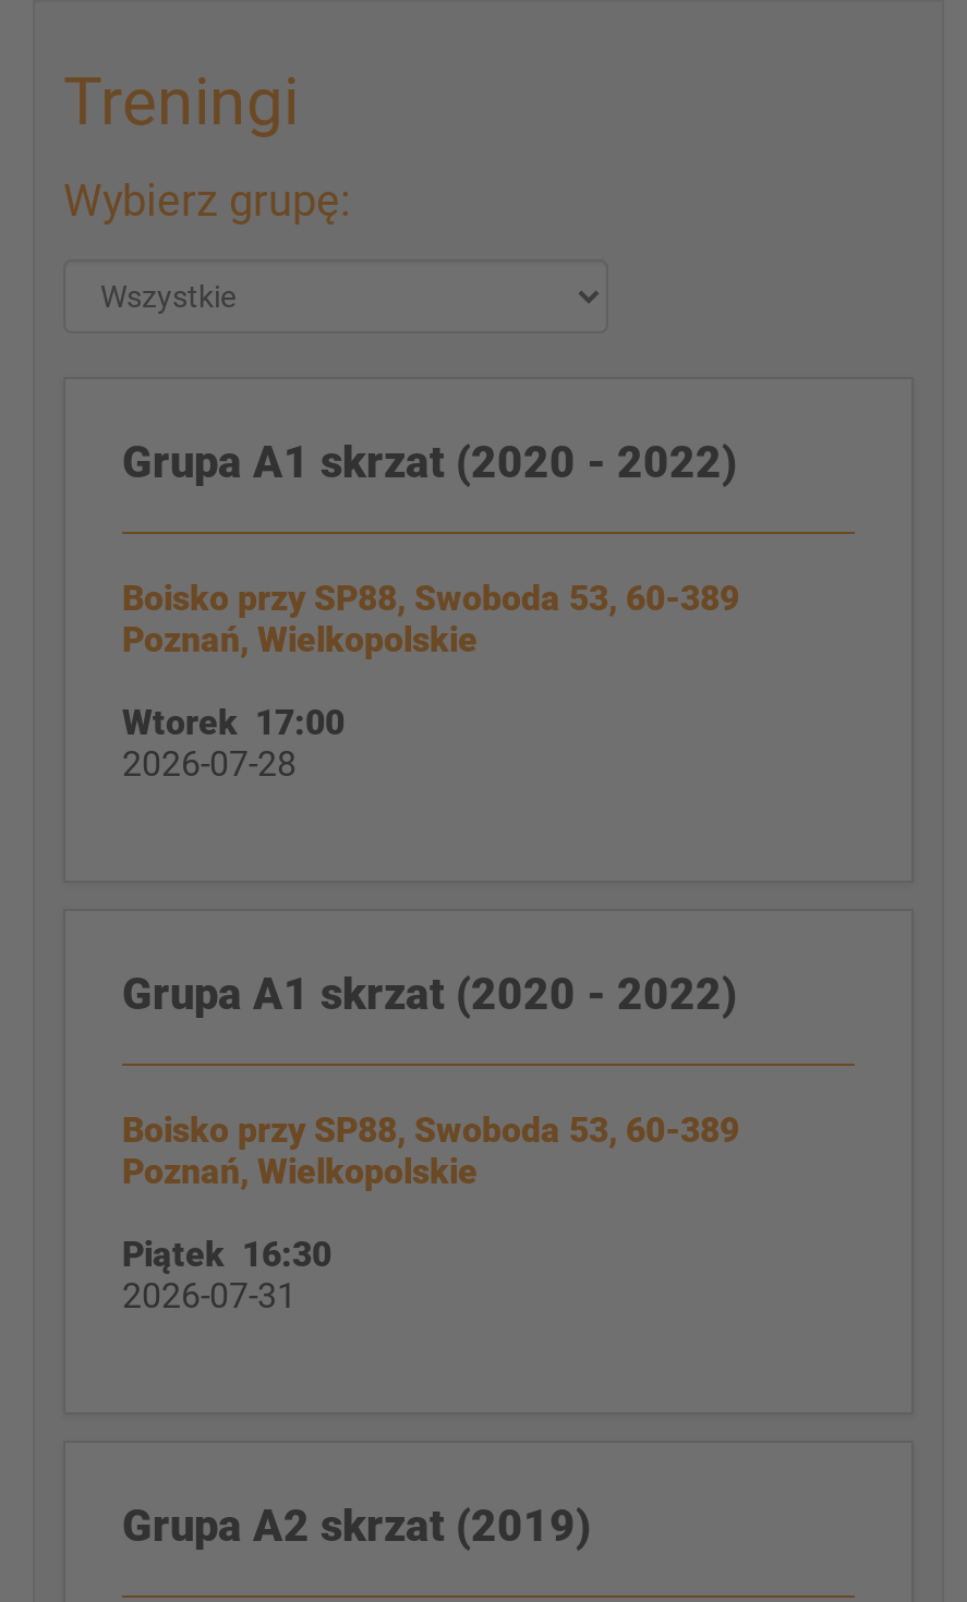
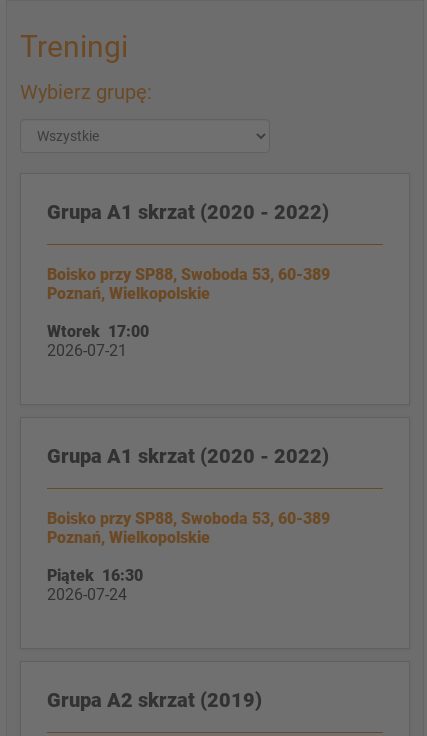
[122,743,297,785] 2026-07-28 -> [47,341,127,360] 2026-07-21
[122,1275,297,1316] 2026-07-31 -> [47,585,127,604] 2026-07-24

